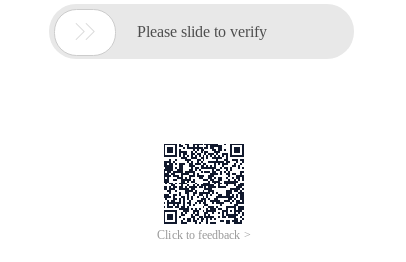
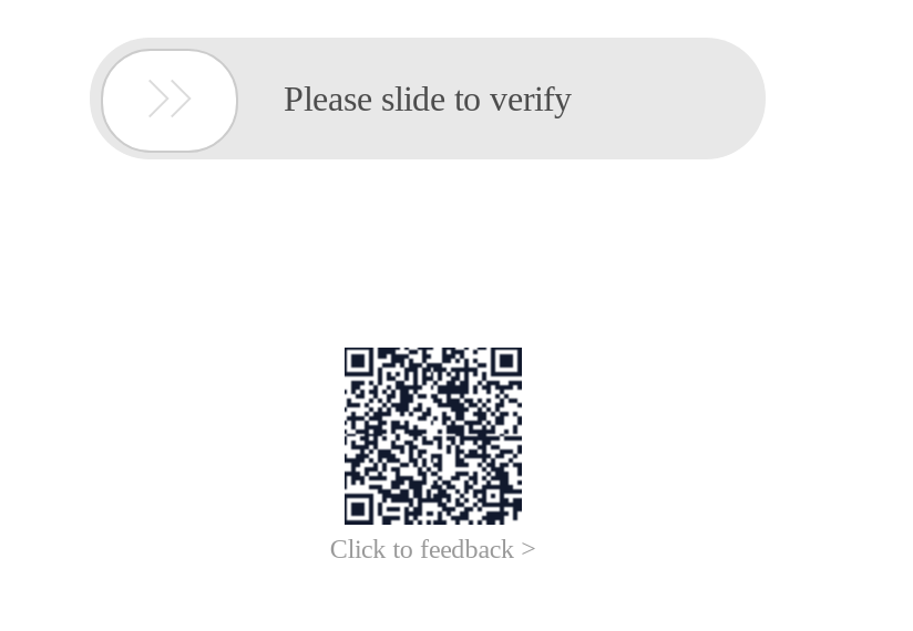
[164,143,244,225] [image] -> [342,345,524,527] [image]

